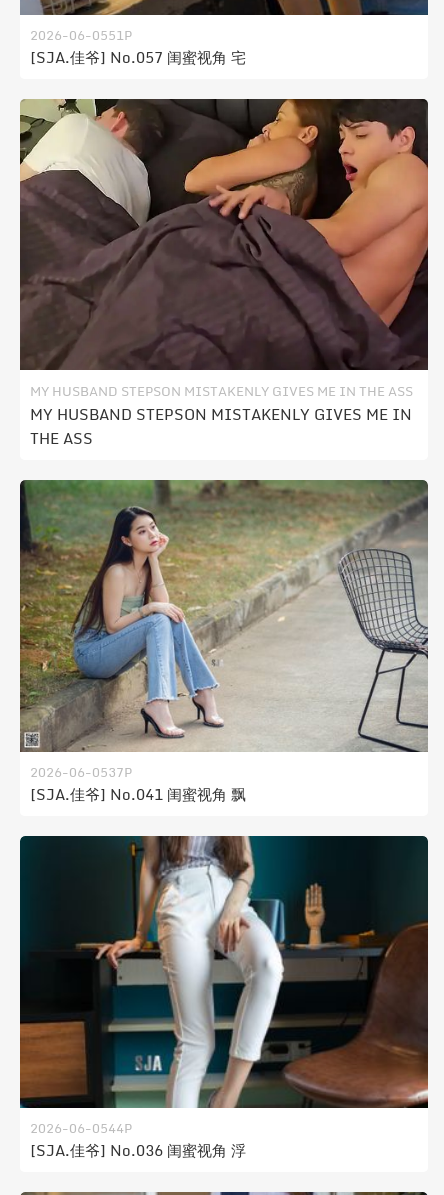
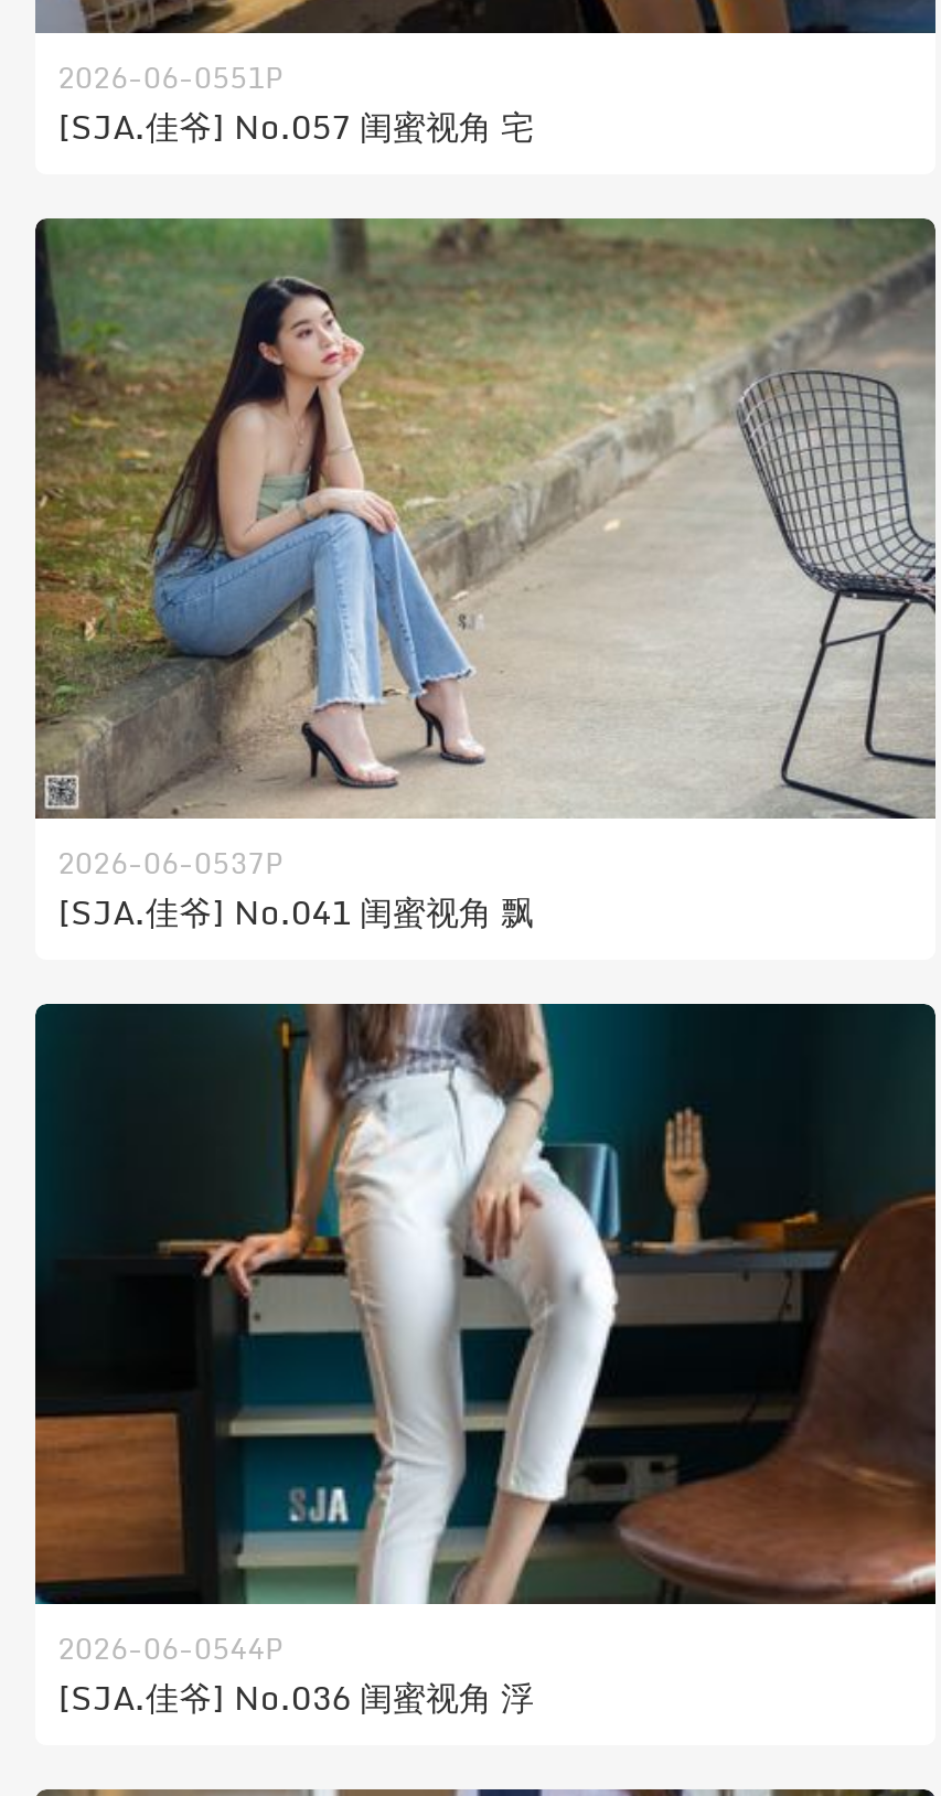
[20,98,428,449] [image] | MY HUSBAND STEPSON MISTAKENLY GIVES ME IN THE ASS | MY HUSBAND STEPSON MISTAKENLY GIVES ME IN | THE ASS -> none

